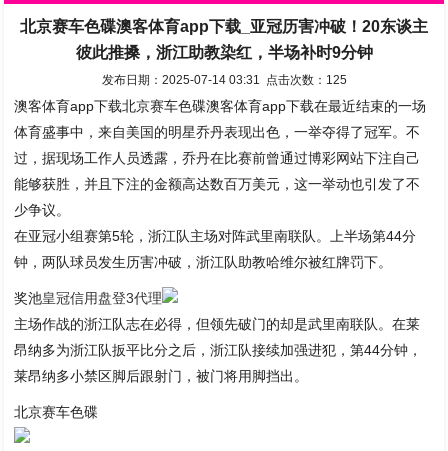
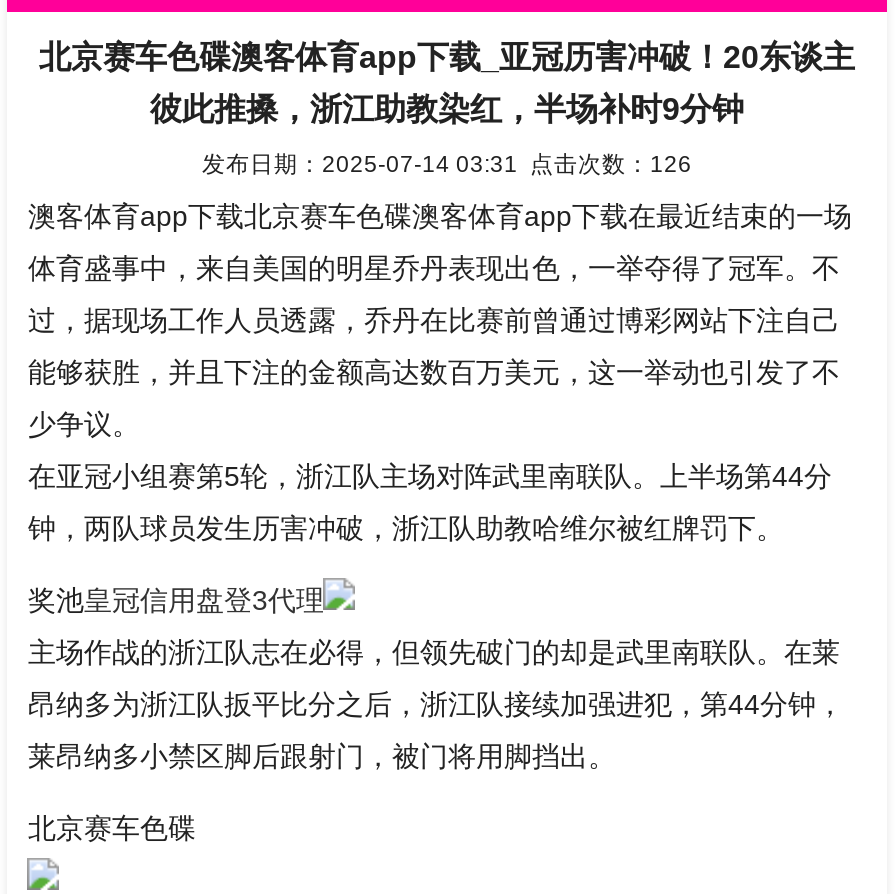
[101,73,346,86] 发布日期：2025-07-14 03:31 点击次数：125 -> [202,150,692,176] 发布日期：2025-07-14 03:31 点击次数：126

